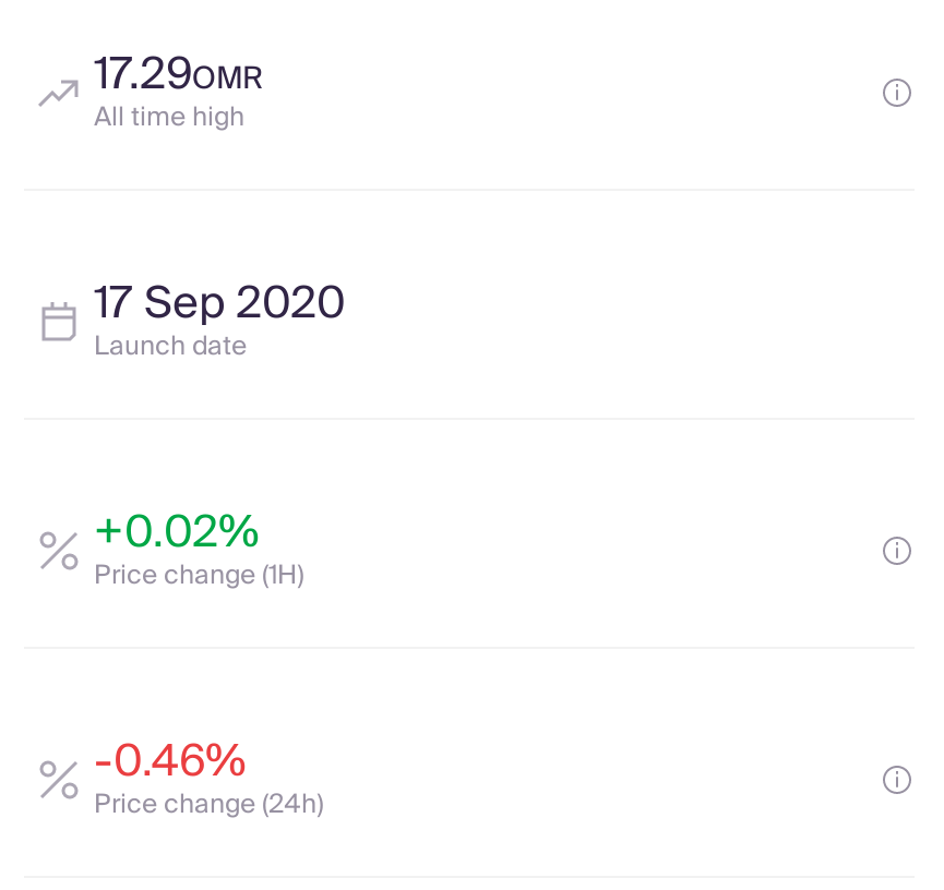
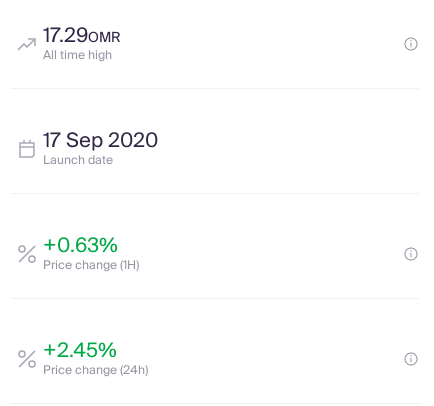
[94,496,260,570] +0.02% -> [43,229,118,263] +0.63%
[94,725,247,799] -0.46% -> [43,334,117,368] +2.45%

